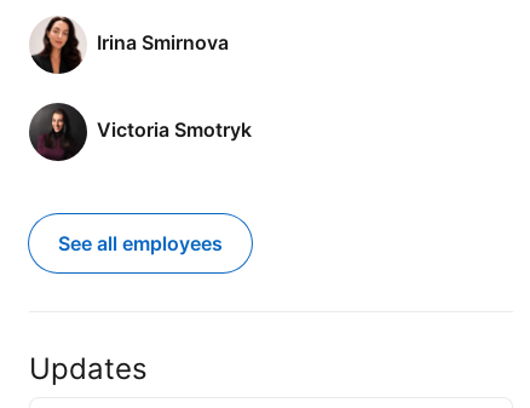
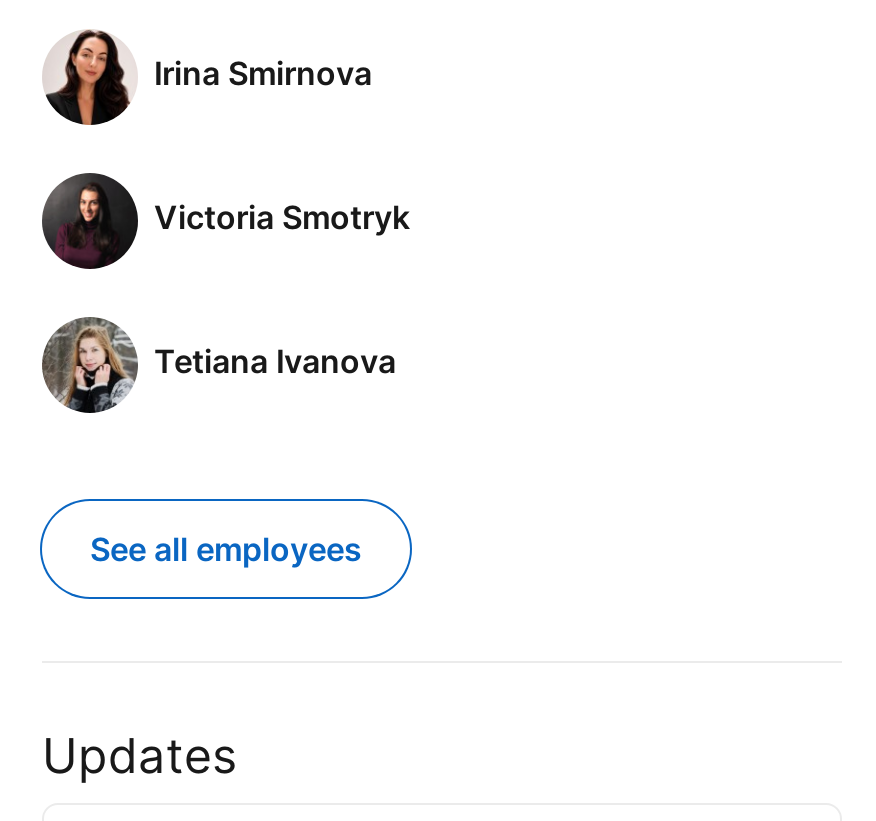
none -> [44,321,396,411] [image] | Tetiana Ivanova

